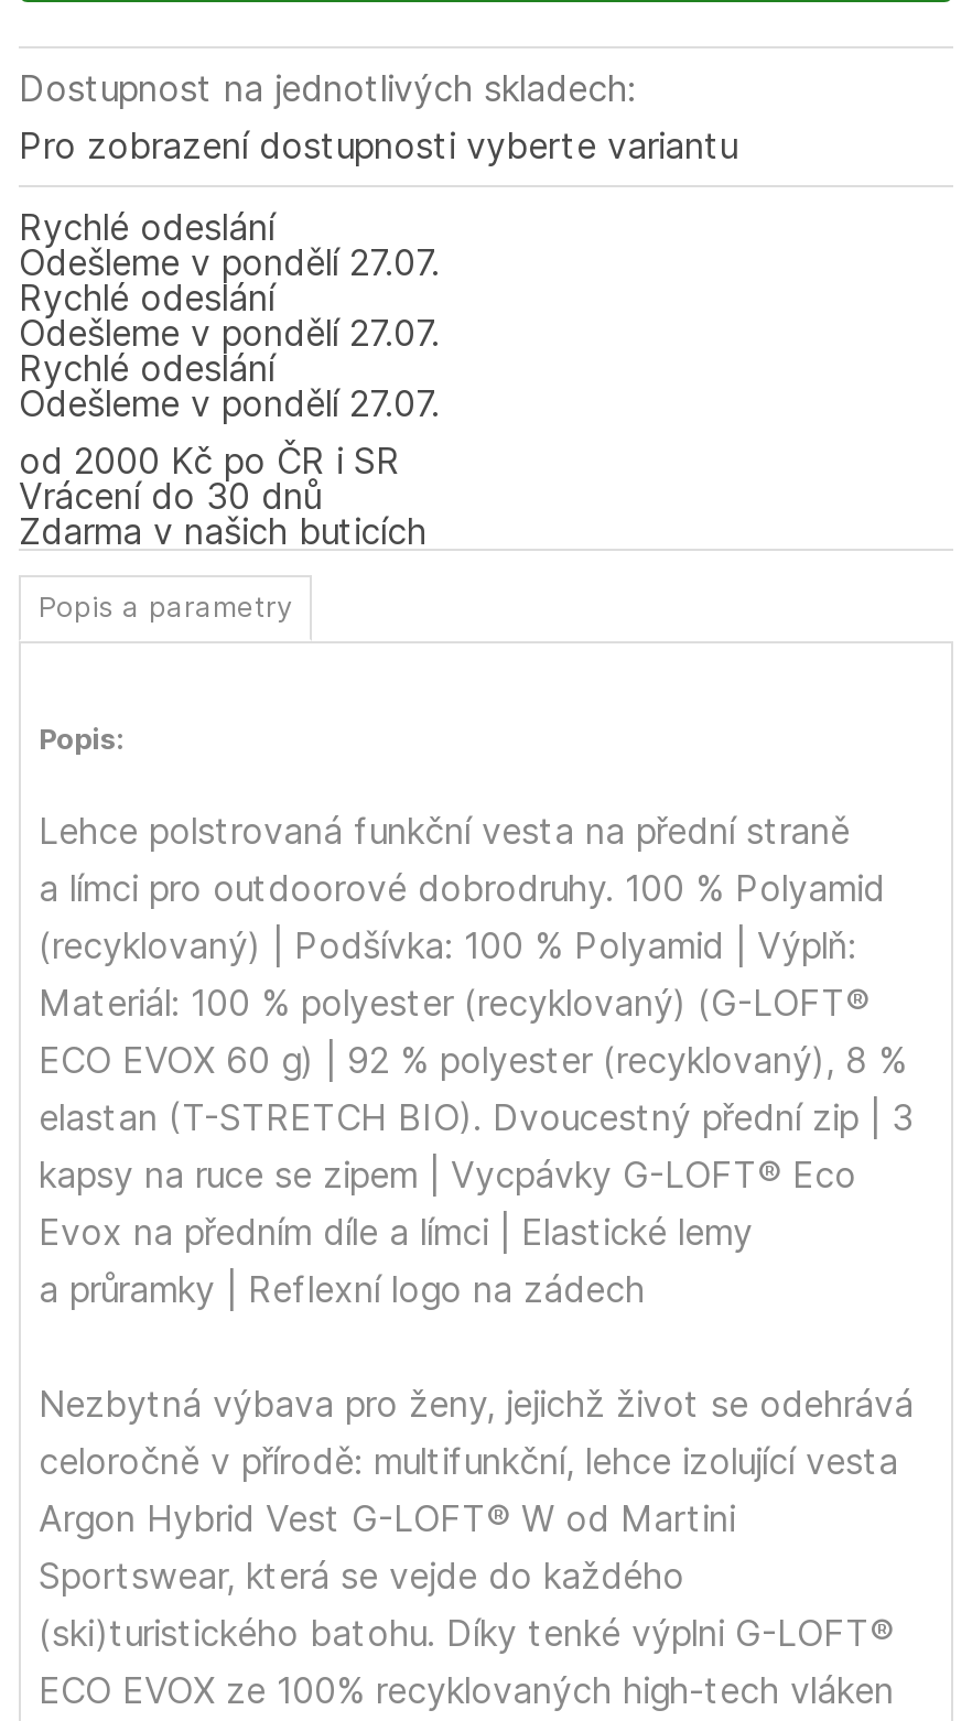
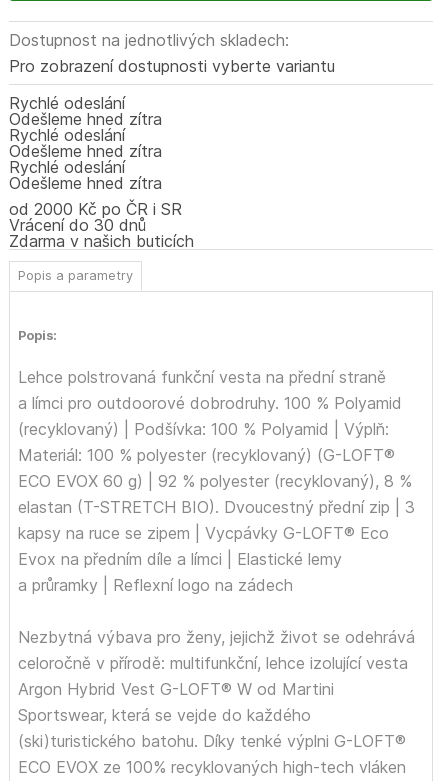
[19,240,440,284] Odešleme v pondělí 27.07. -> [9,109,162,129] Odešleme hned zítra
[19,311,440,355] Odešleme v pondělí 27.07. -> [9,141,162,161] Odešleme hned zítra
[19,381,440,425] Odešleme v pondělí 27.07. -> [9,173,162,193] Odešleme hned zítra

